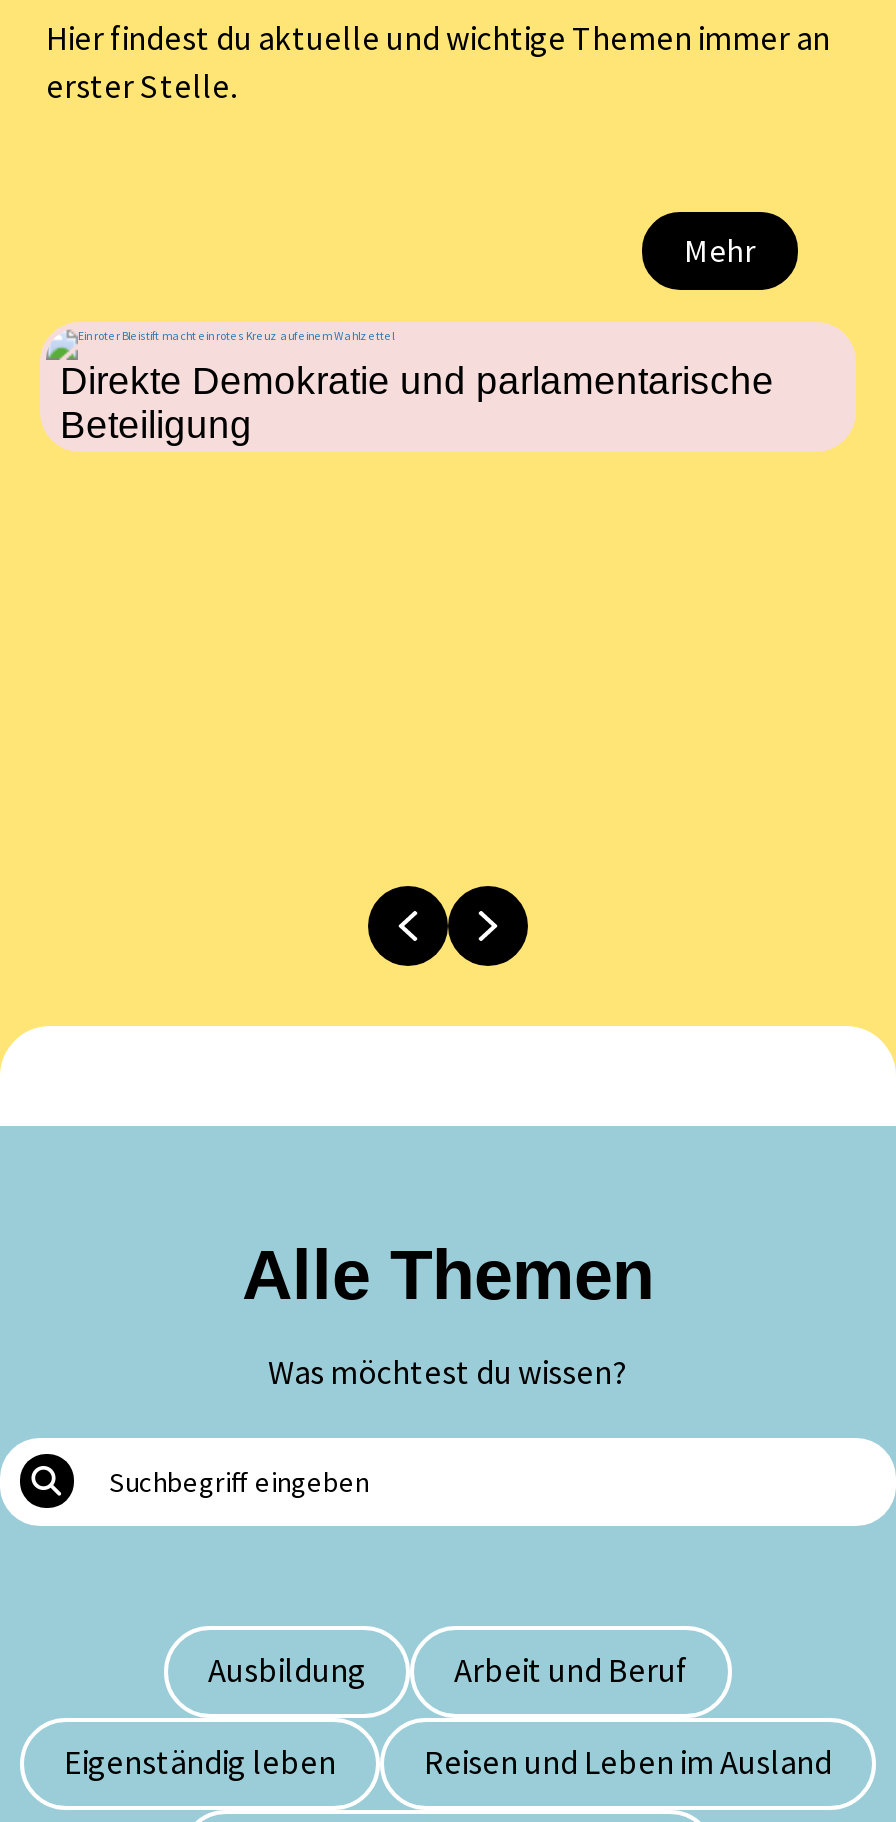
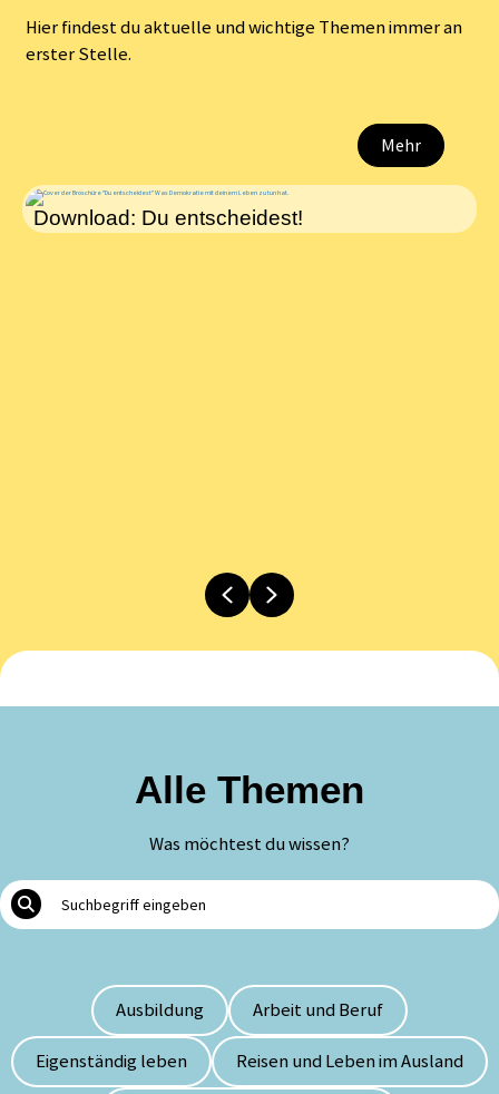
[60,360,774,446] Direkte Demokratie und parlamentarische | Beteiligung -> [33,206,303,230] Download: Du entscheidest!

